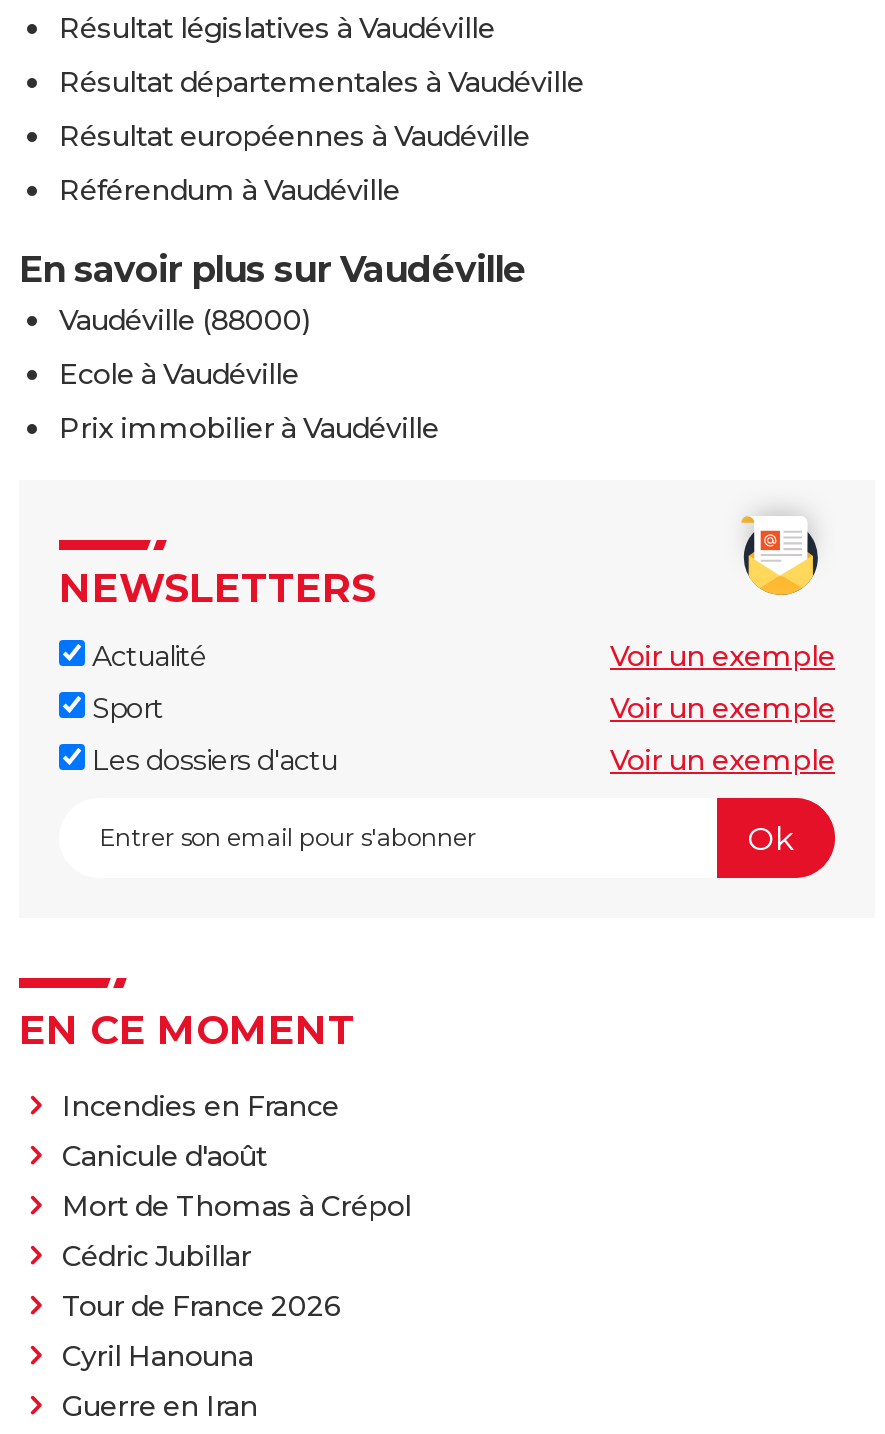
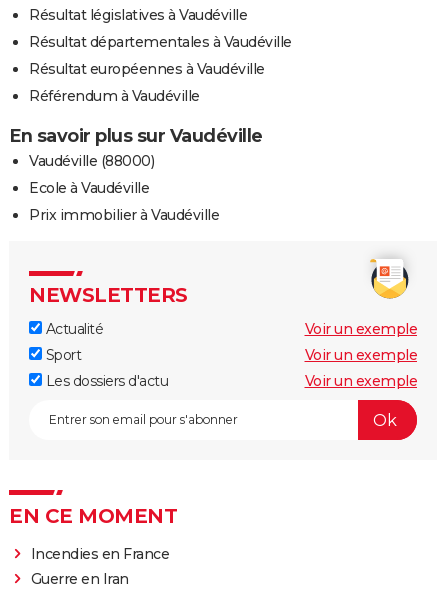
[62,1139,411,1375] Canicule d'août | Mort de Thomas à Crépol | Cédric Jubillar | Tour de France 2026 | Cyril Hanouna -> none

